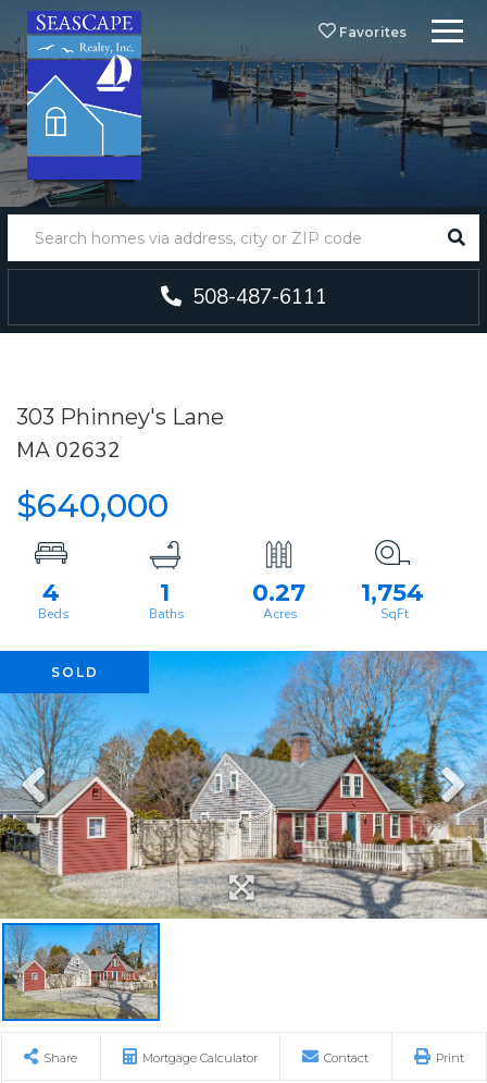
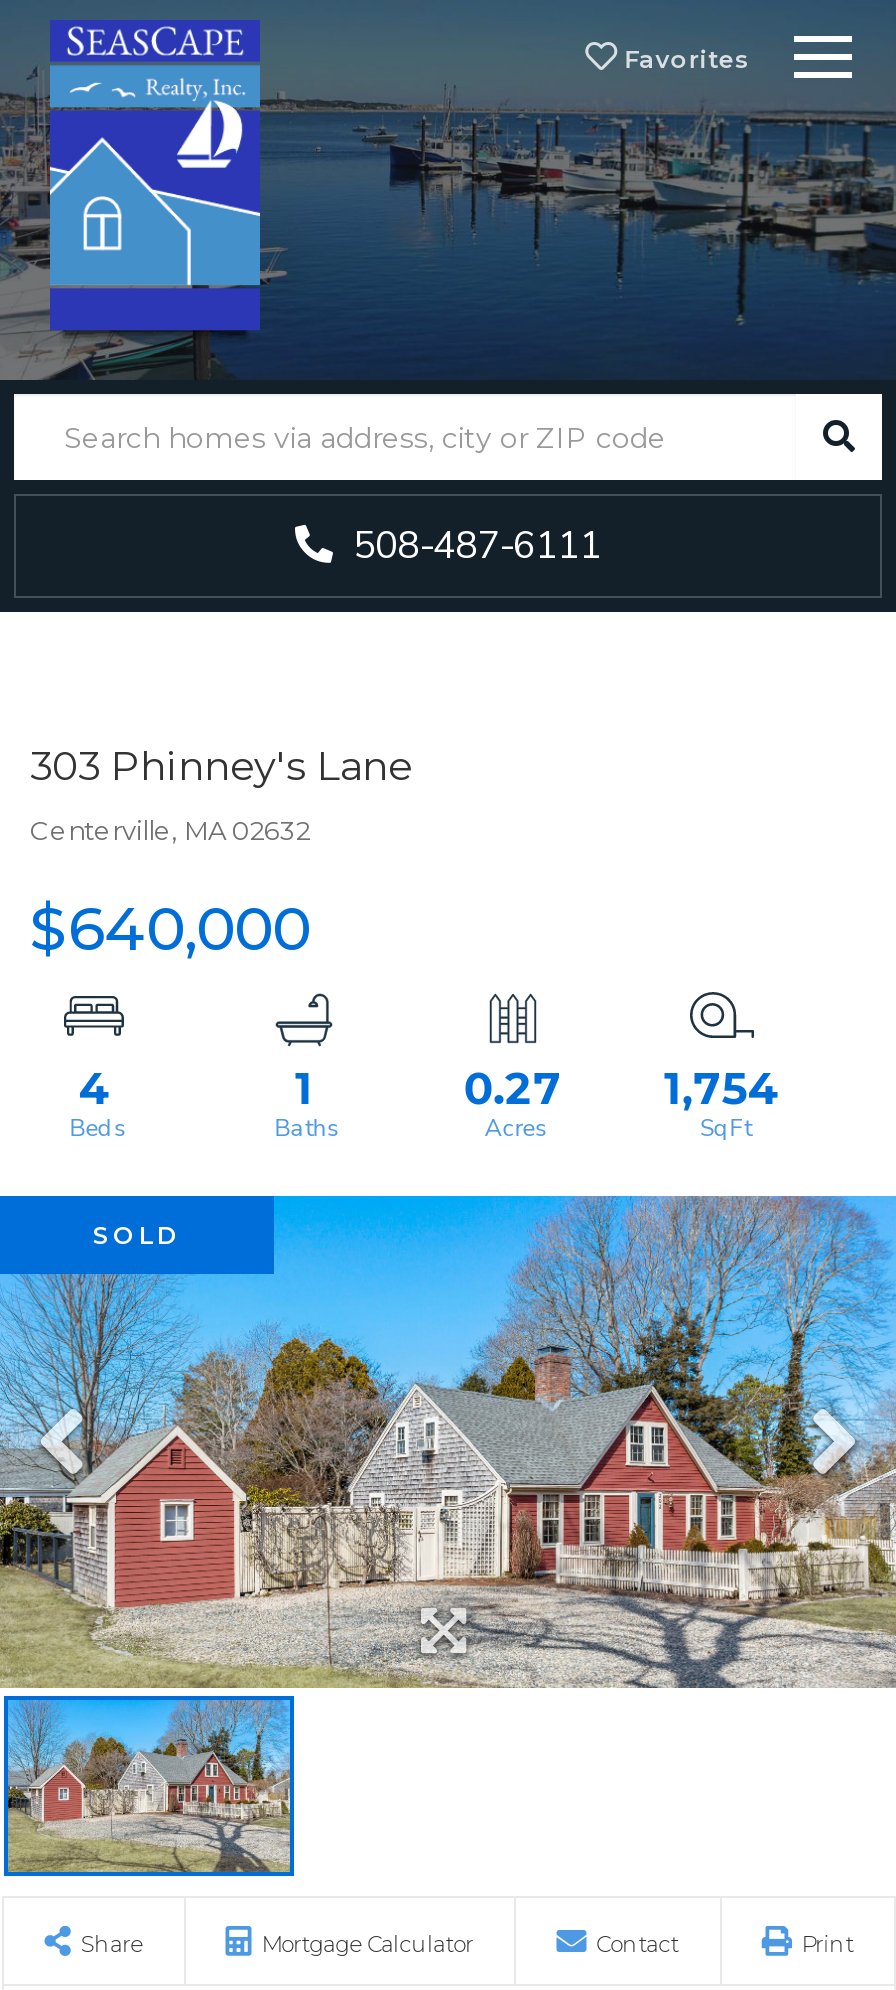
[16,435,121,465] MA 02632 -> [30,814,310,846] Centerville, MA 02632

